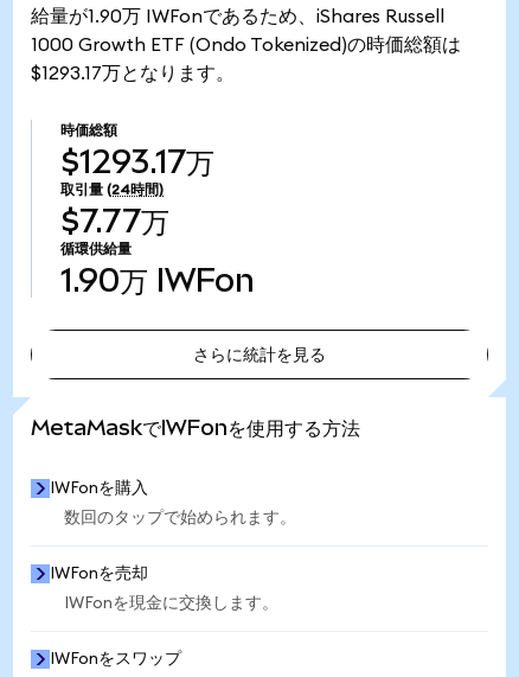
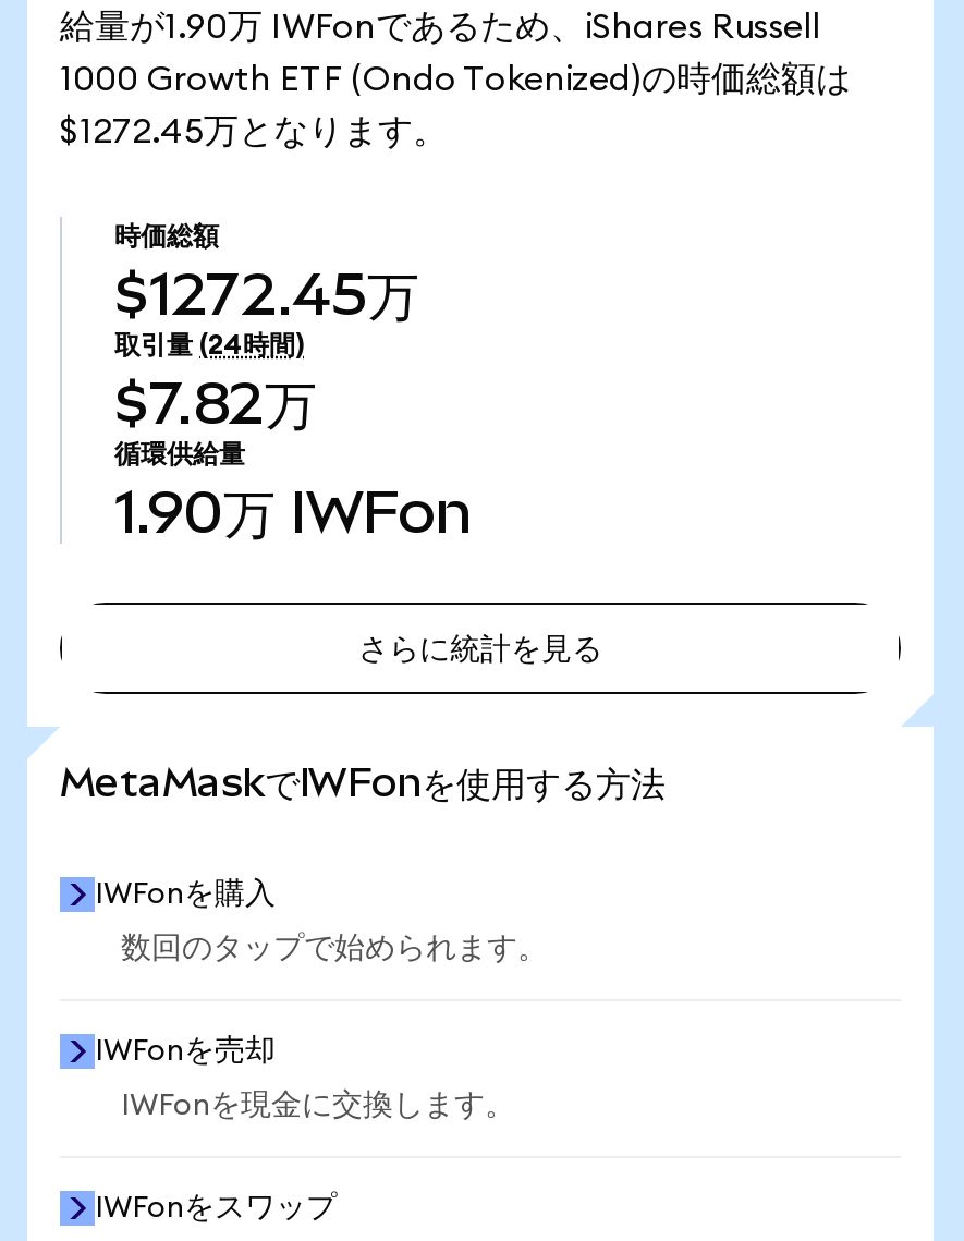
[31,64,235,83] $1293.17万となります。 -> [60,114,448,149] $1272.45万となります。
[60,143,214,180] $1293.17万 -> [114,260,419,328] $1272.45万
[60,203,169,239] $7.77万 -> [114,369,317,437] $7.82万

